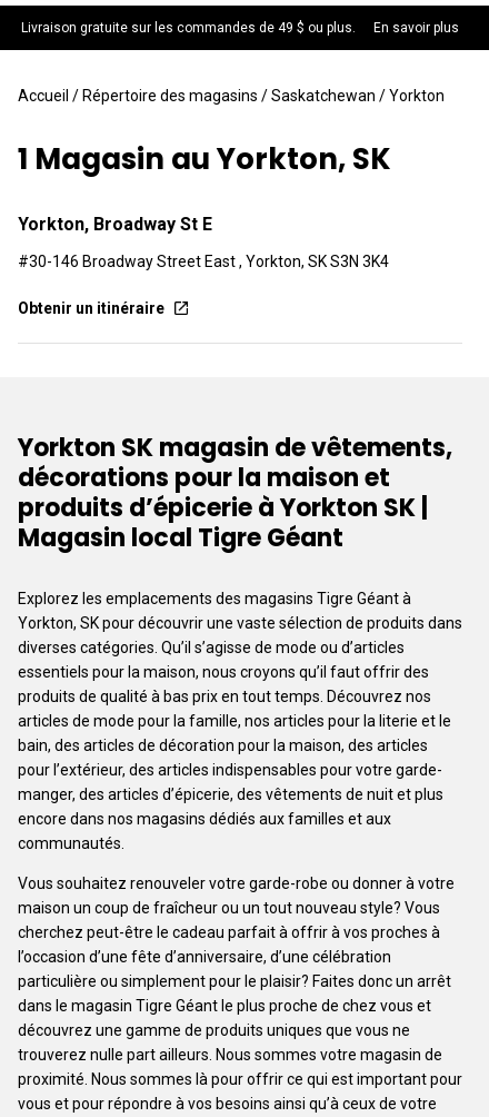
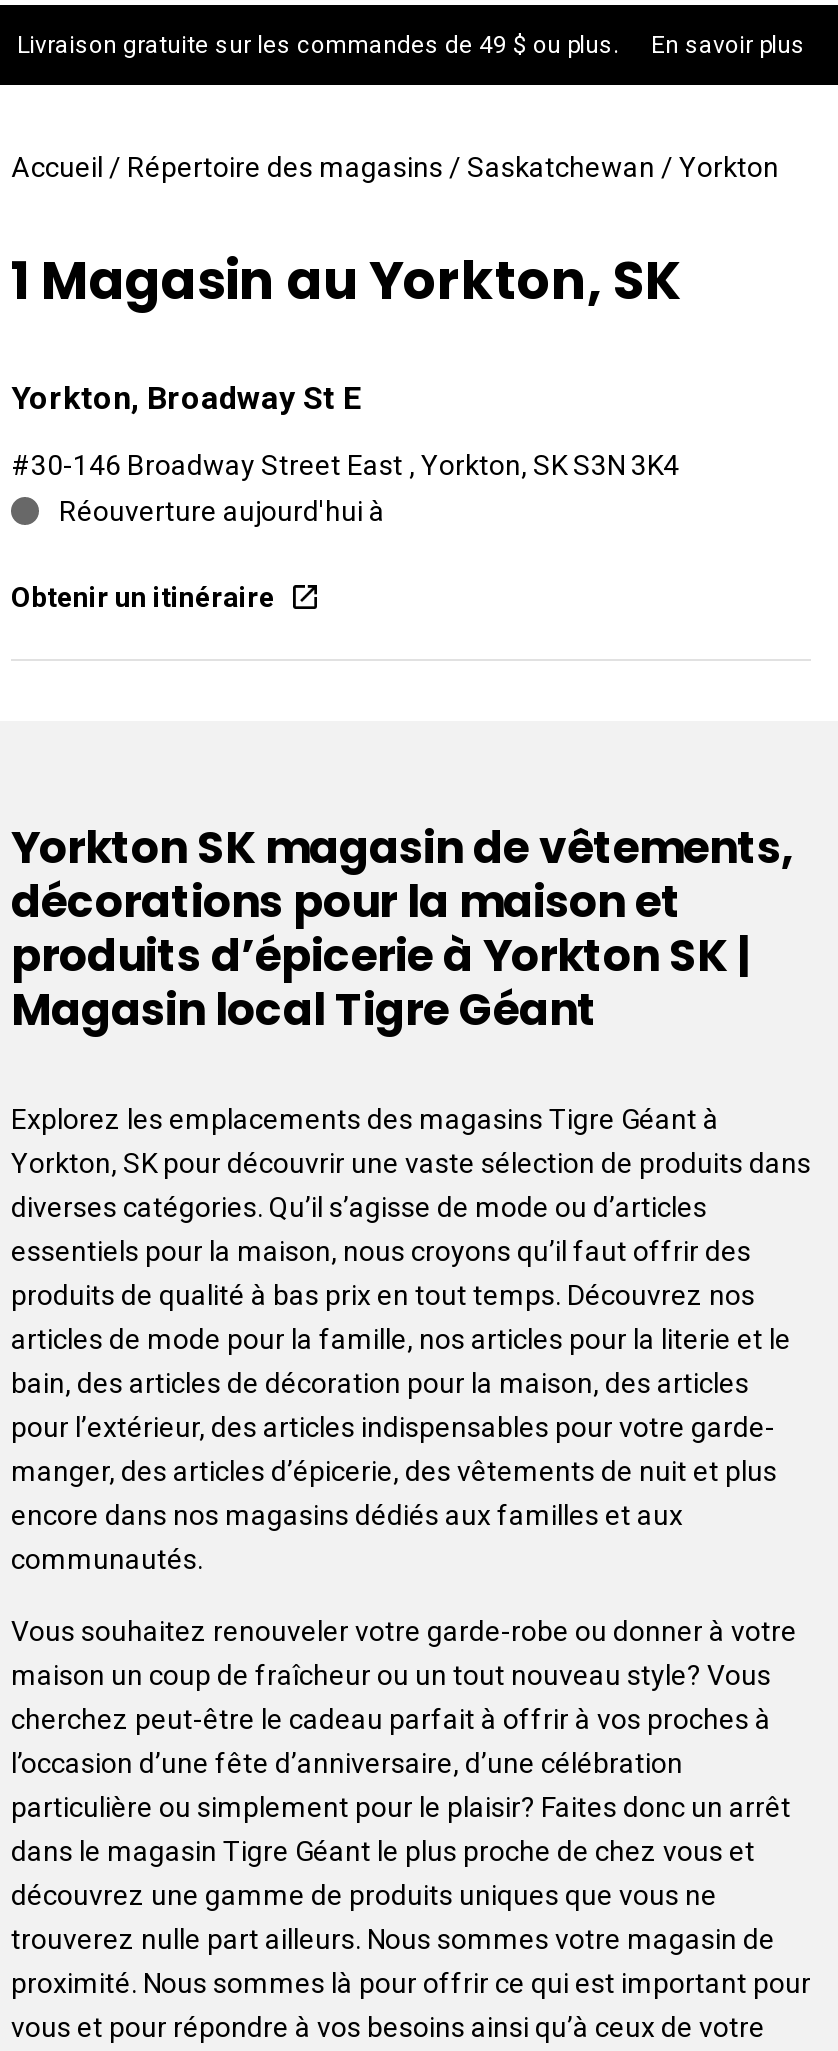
none -> [59,495,385,527] Réouverture aujourd'hui à

